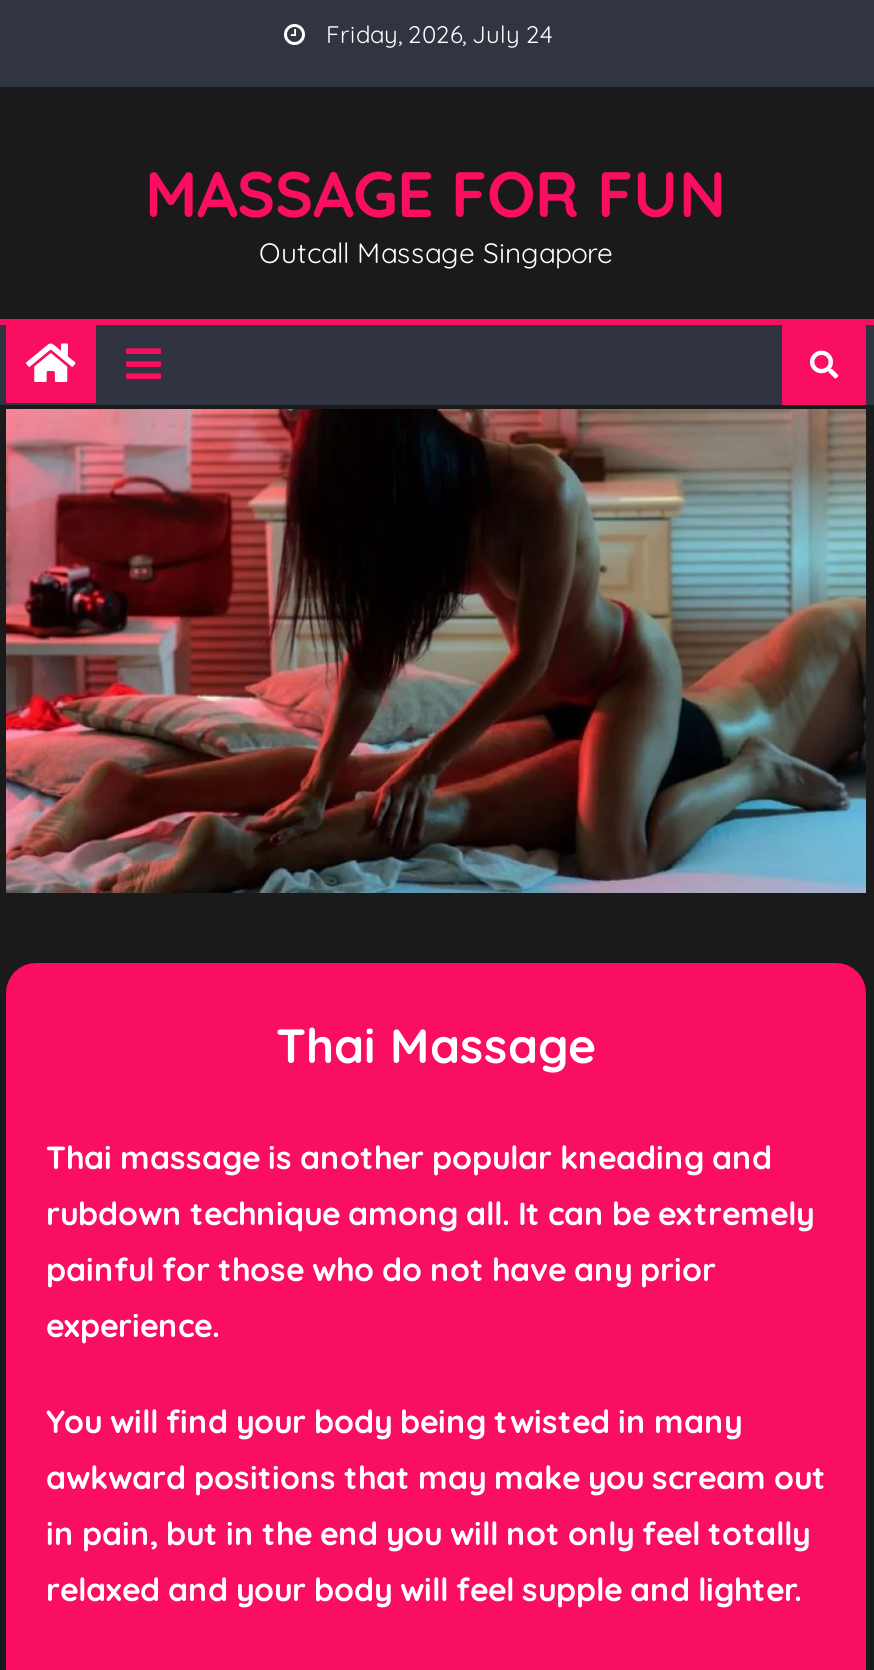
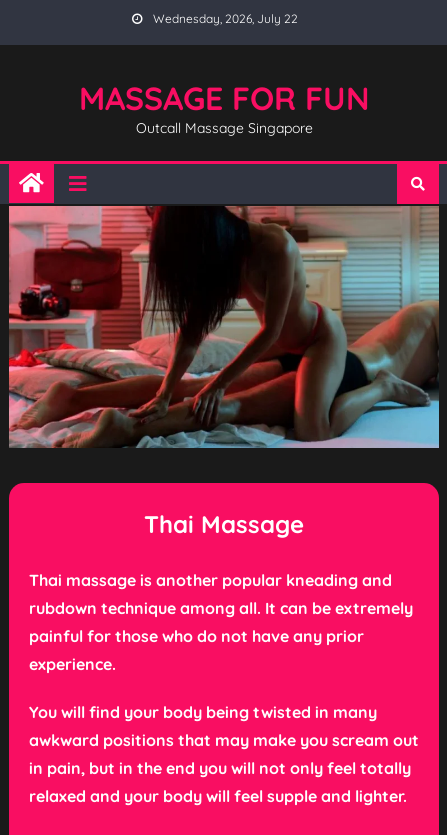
[320,19,552,49] Friday, 2026, July 24 -> [150,11,298,26] Wednesday, 2026, July 22

